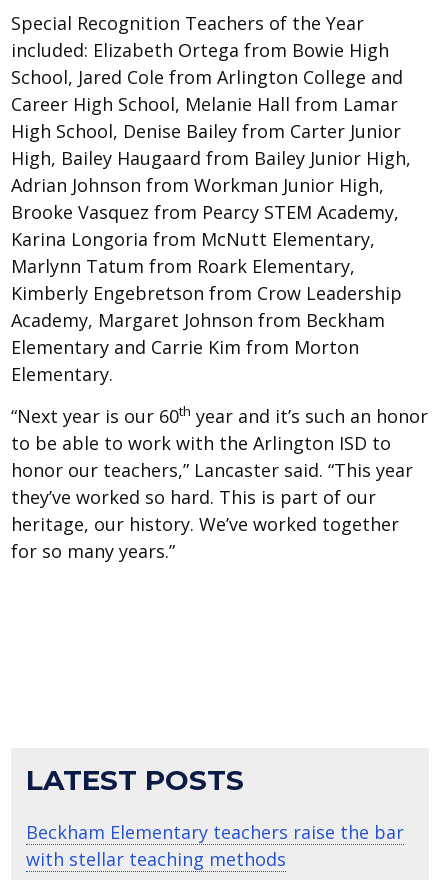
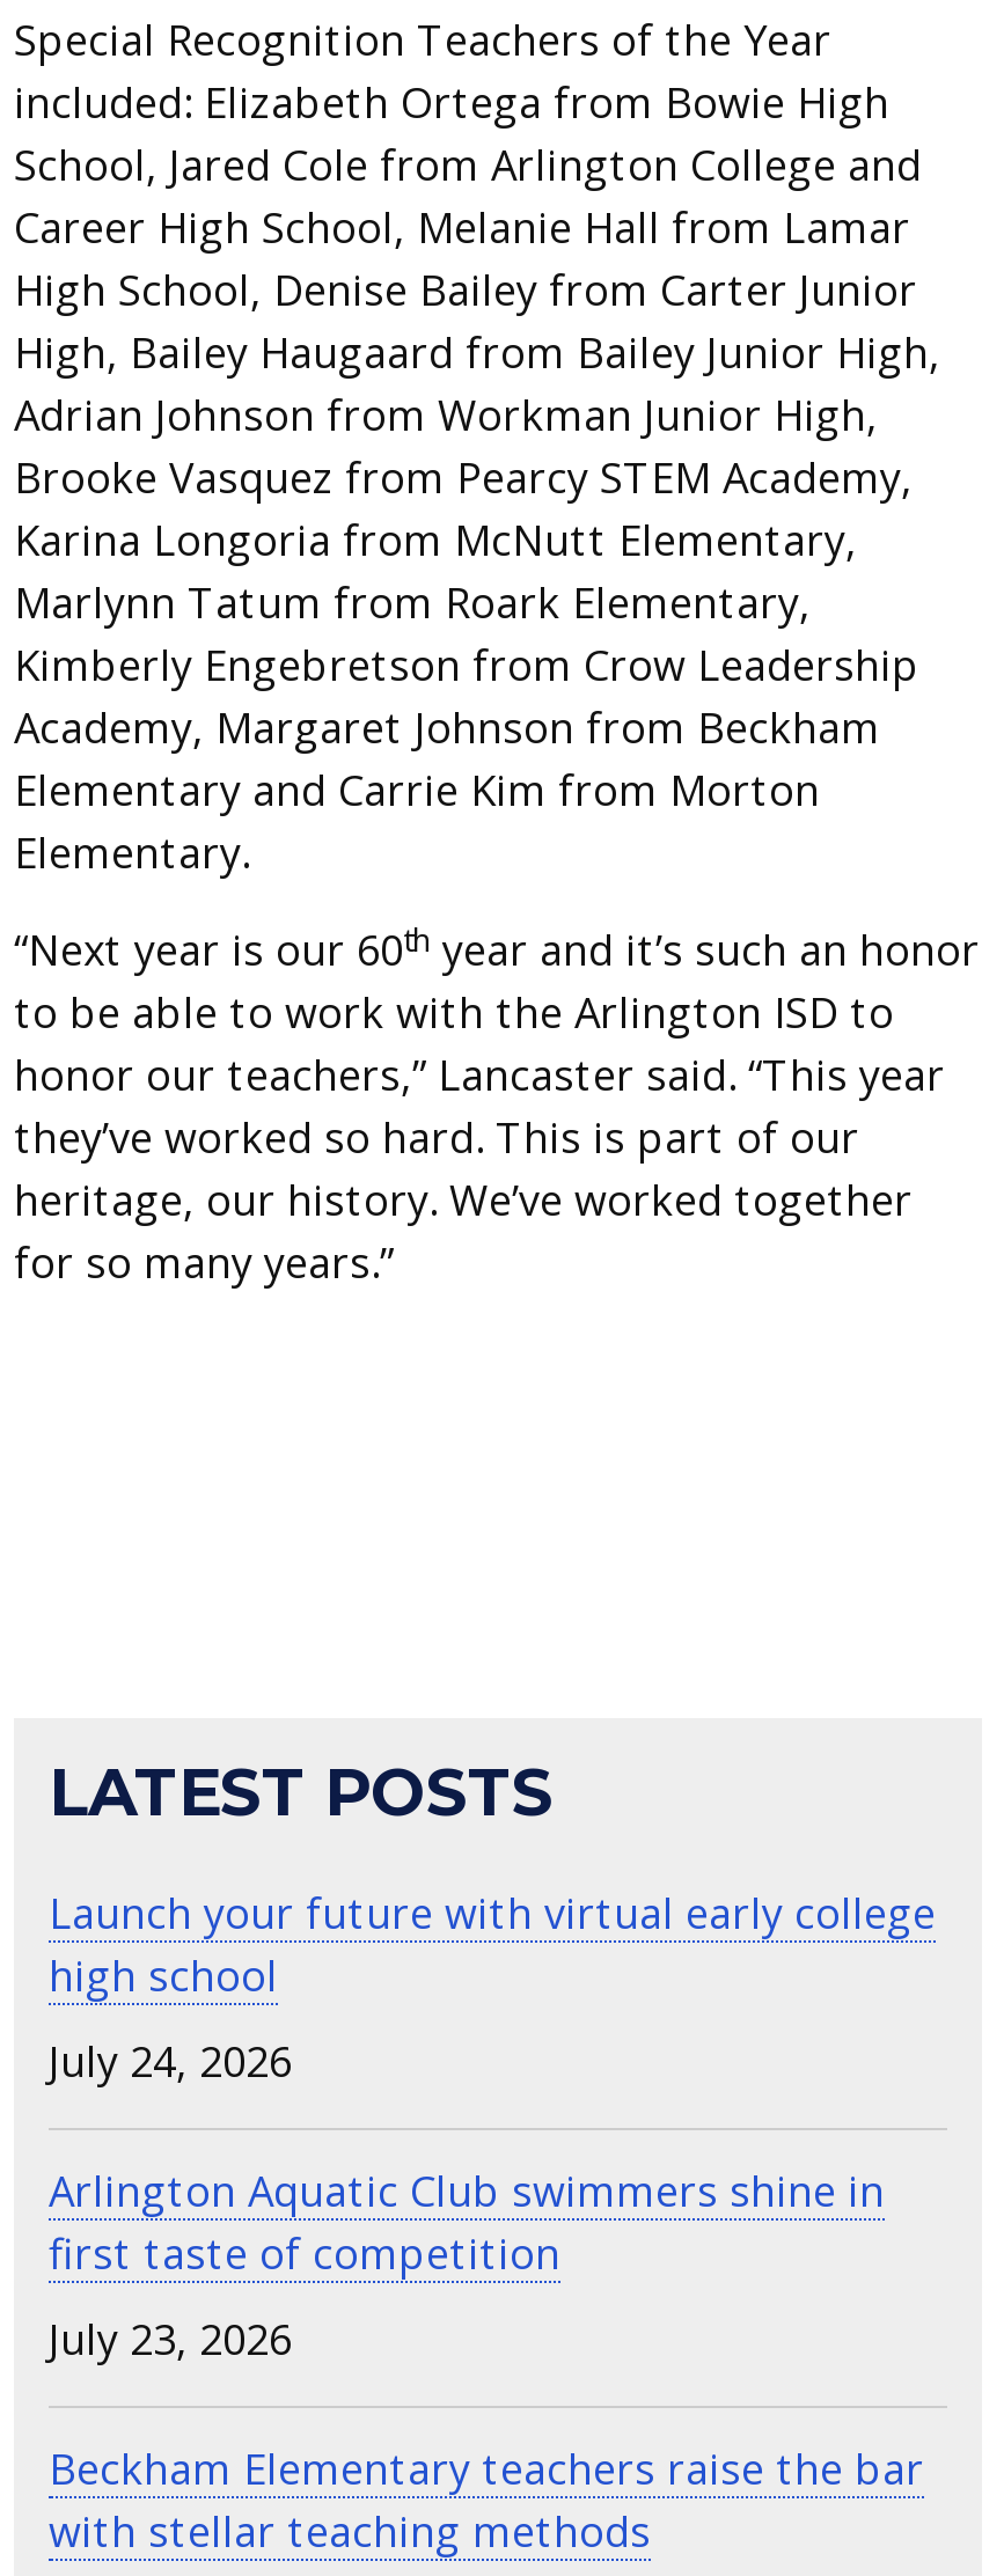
none -> [49,1886,936,2368] Launch your future with virtual early college | high school | July 24, 2026 | Arlington Aquatic Club swimmers shine in | first taste of competition | July 23, 2026

